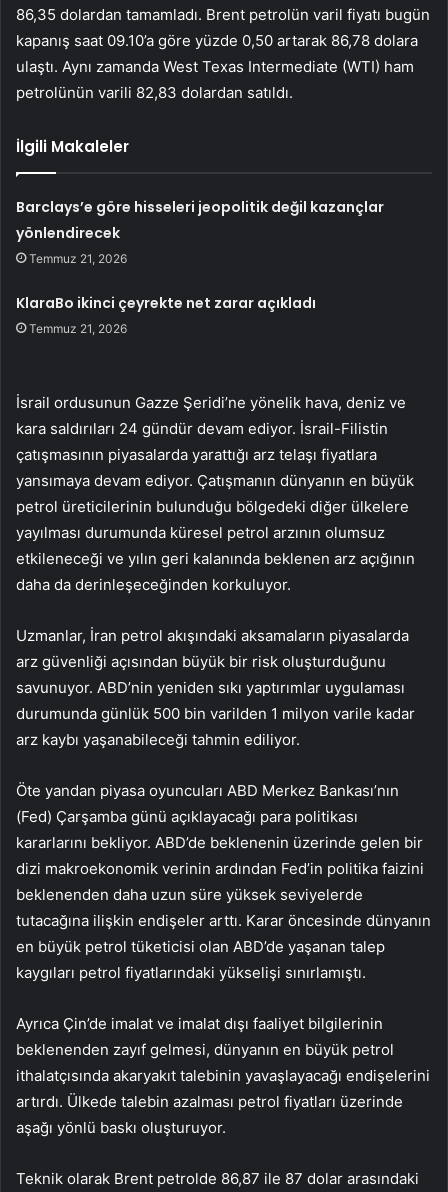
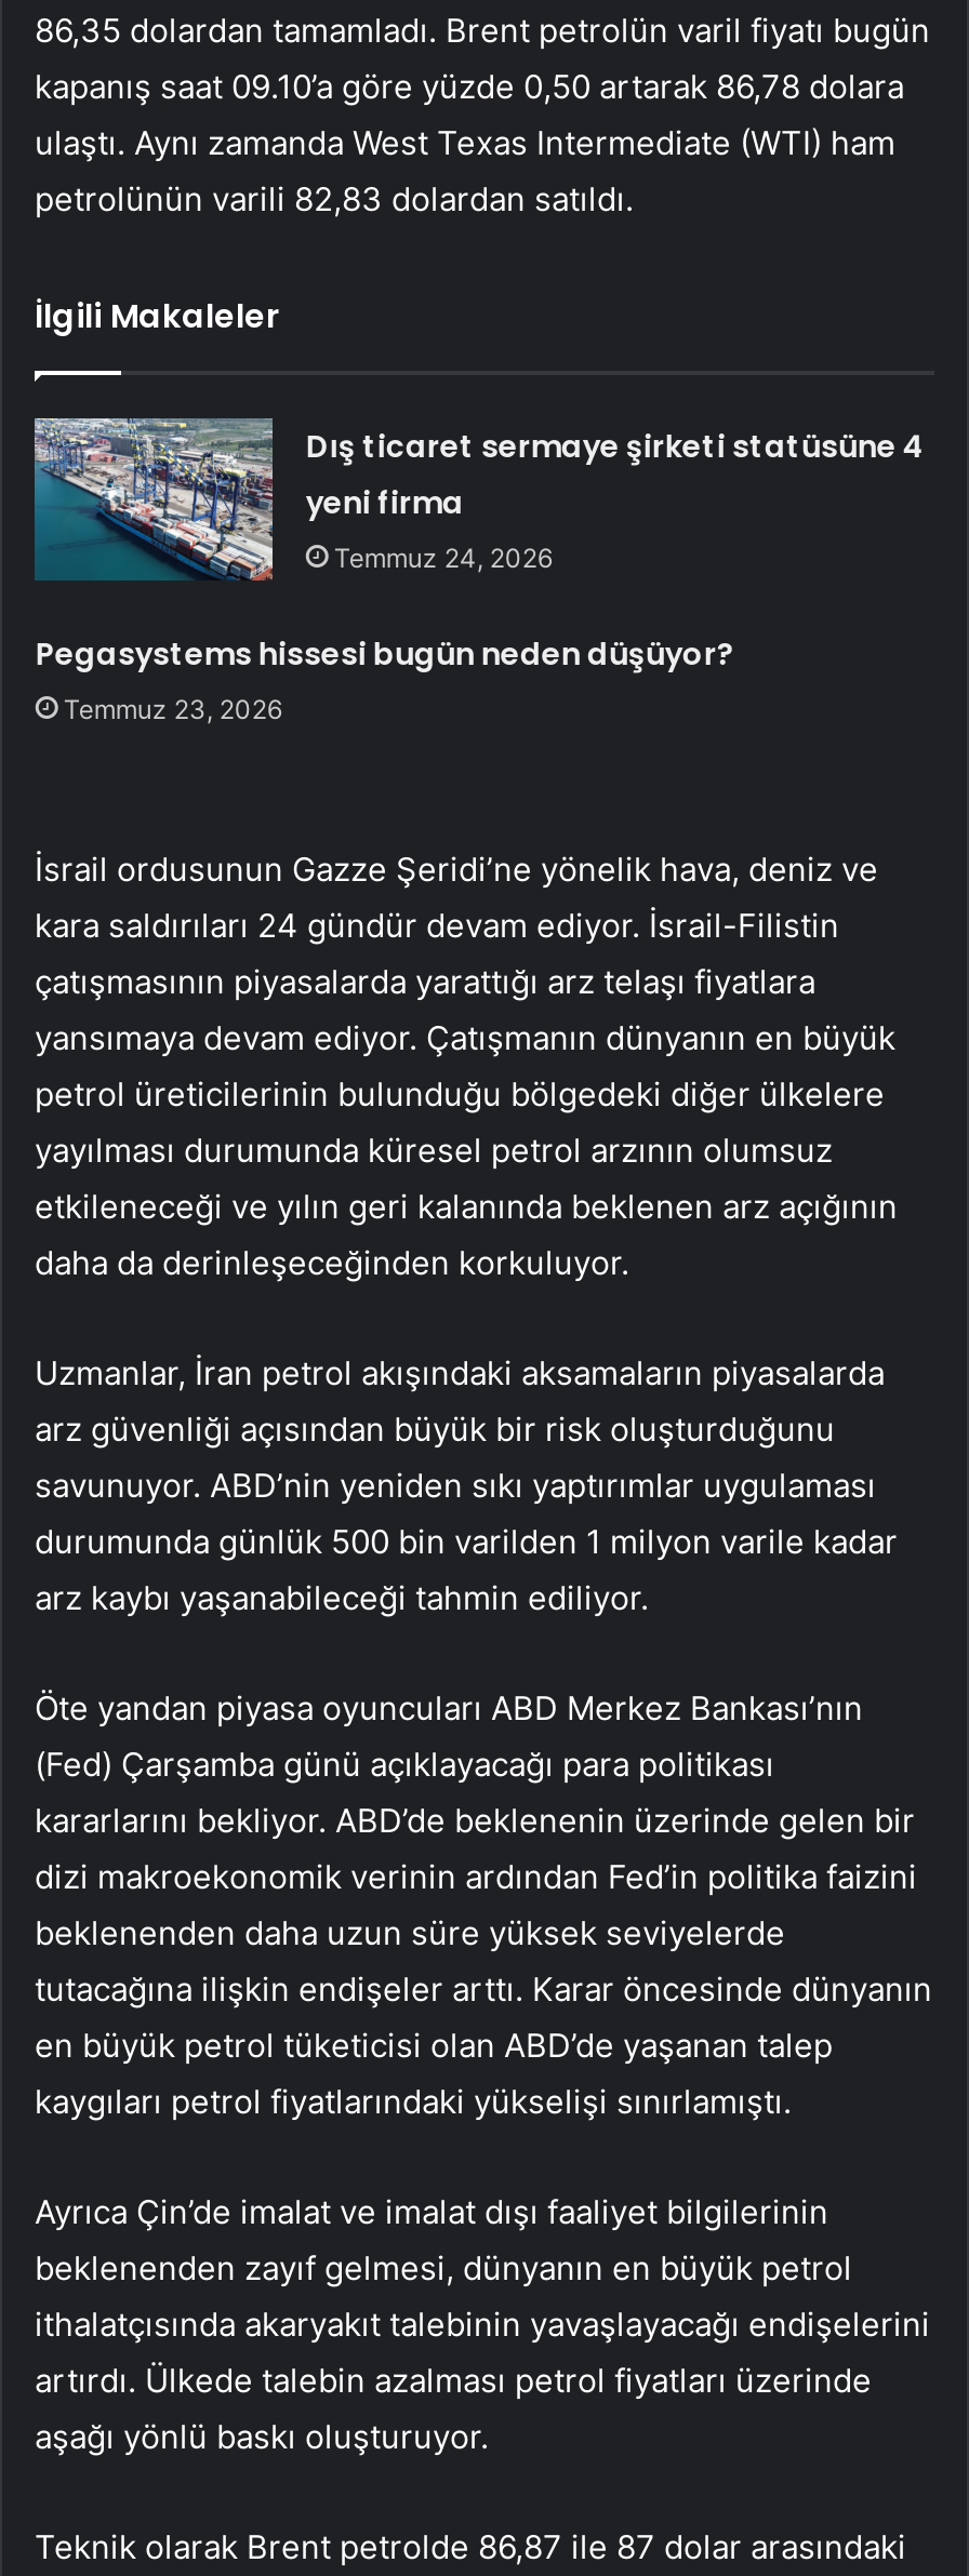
[16,197,384,266] Barclays’e göre hisseleri jeopolitik değil kazançlar | yönlendirecek | Temmuz 21, 2026 -> [306,424,924,573] Dış ticaret sermaye şirketi statüsüne 4 | yeni firma | Temmuz 24, 2026
[16,293,316,336] KlaraBo ikinci çeyrekte net zarar açıkladı | Temmuz 21, 2026 -> [35,632,734,725] Pegasystems hissesi bugün neden düşüyor? | Temmuz 23, 2026

